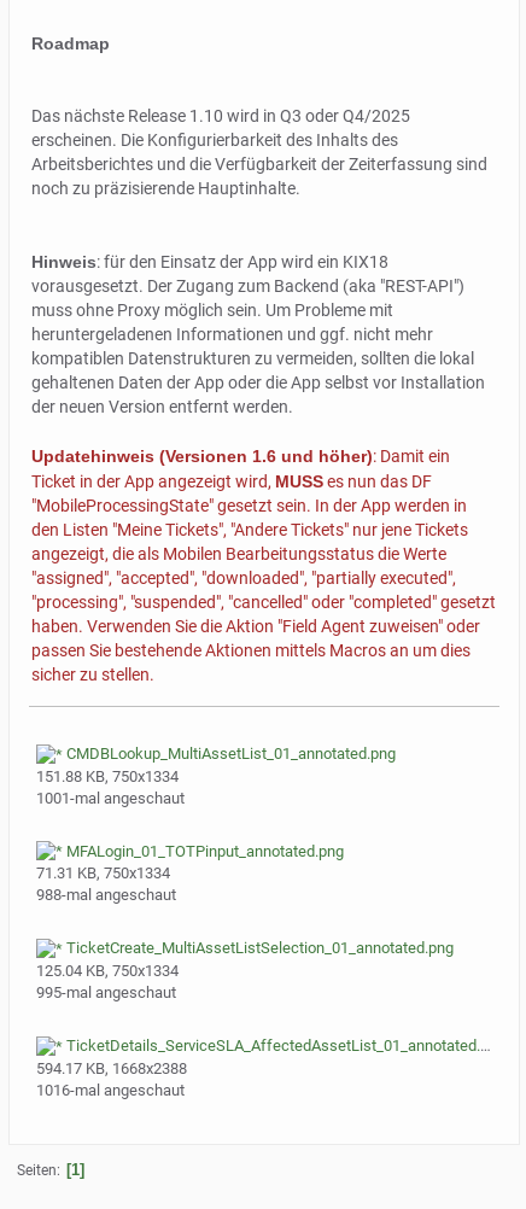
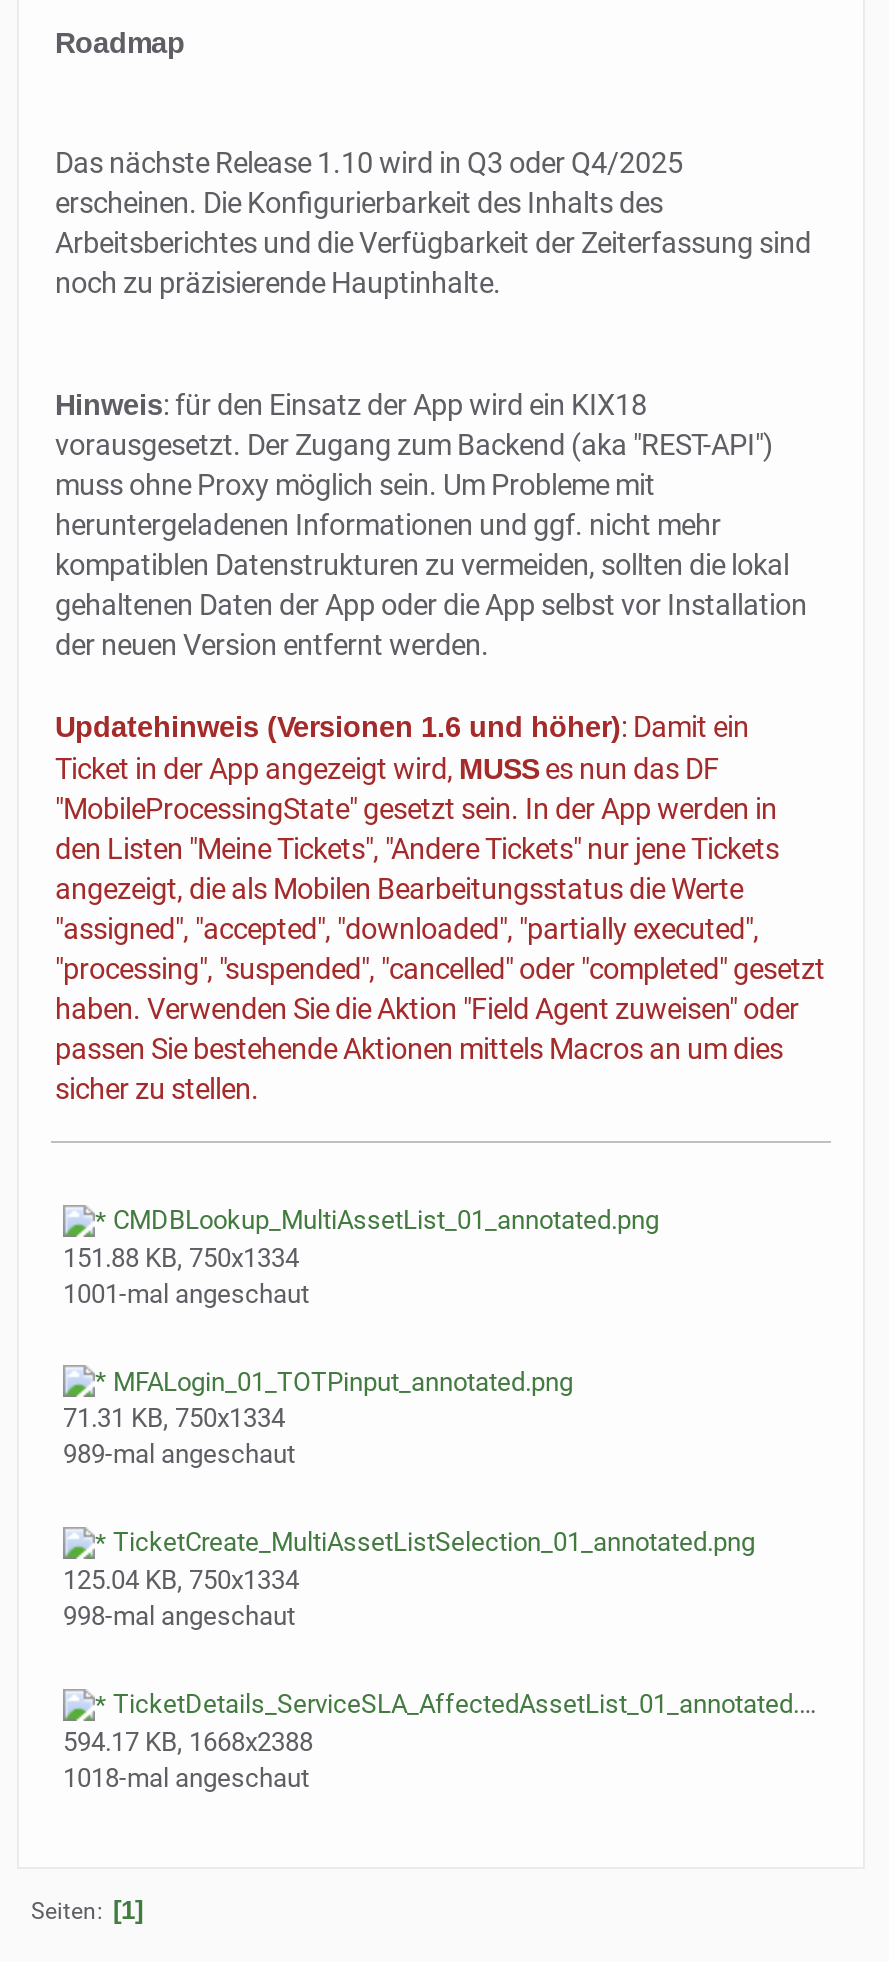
[36,886,176,904] 988-mal angeschaut -> [63,1440,295,1470] 989-mal angeschaut
[36,983,176,1001] 995-mal angeschaut -> [63,1601,295,1631] 998-mal angeschaut
[36,1081,185,1099] 1016-mal angeschaut -> [63,1762,309,1792] 1018-mal angeschaut

